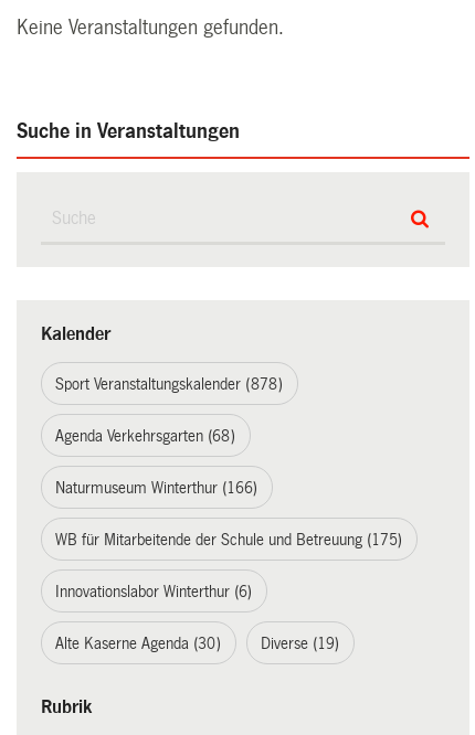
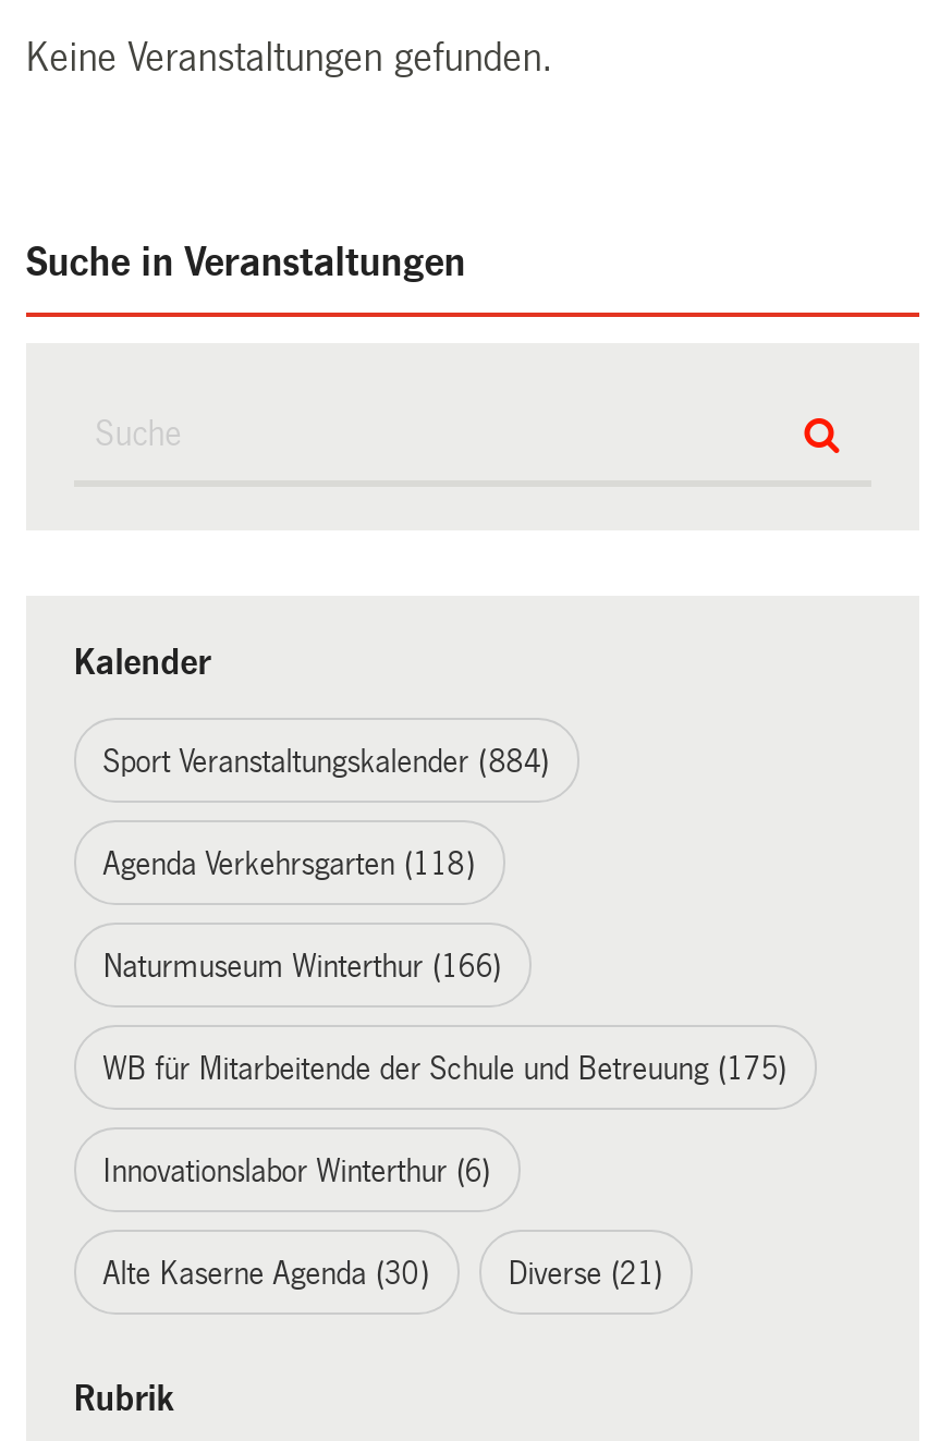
[55,375,283,392] Sport Veranstaltungskalender (878) -> [103,743,549,778] Sport Veranstaltungskalender (884)
[55,427,236,444] Agenda Verkehrsgarten (68) -> [103,845,475,880] Agenda Verkehrsgarten (118)
[261,634,339,652] Diverse (19) -> [508,1255,663,1290] Diverse (21)

